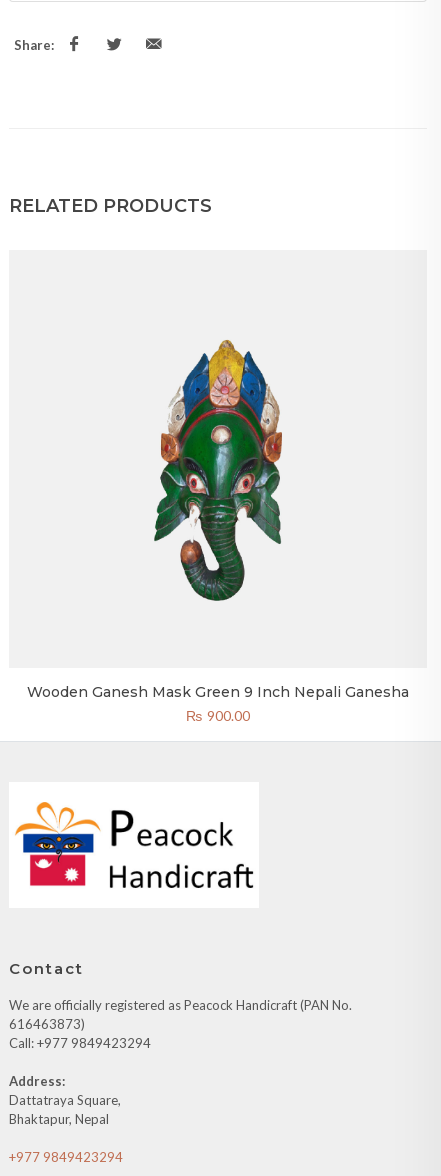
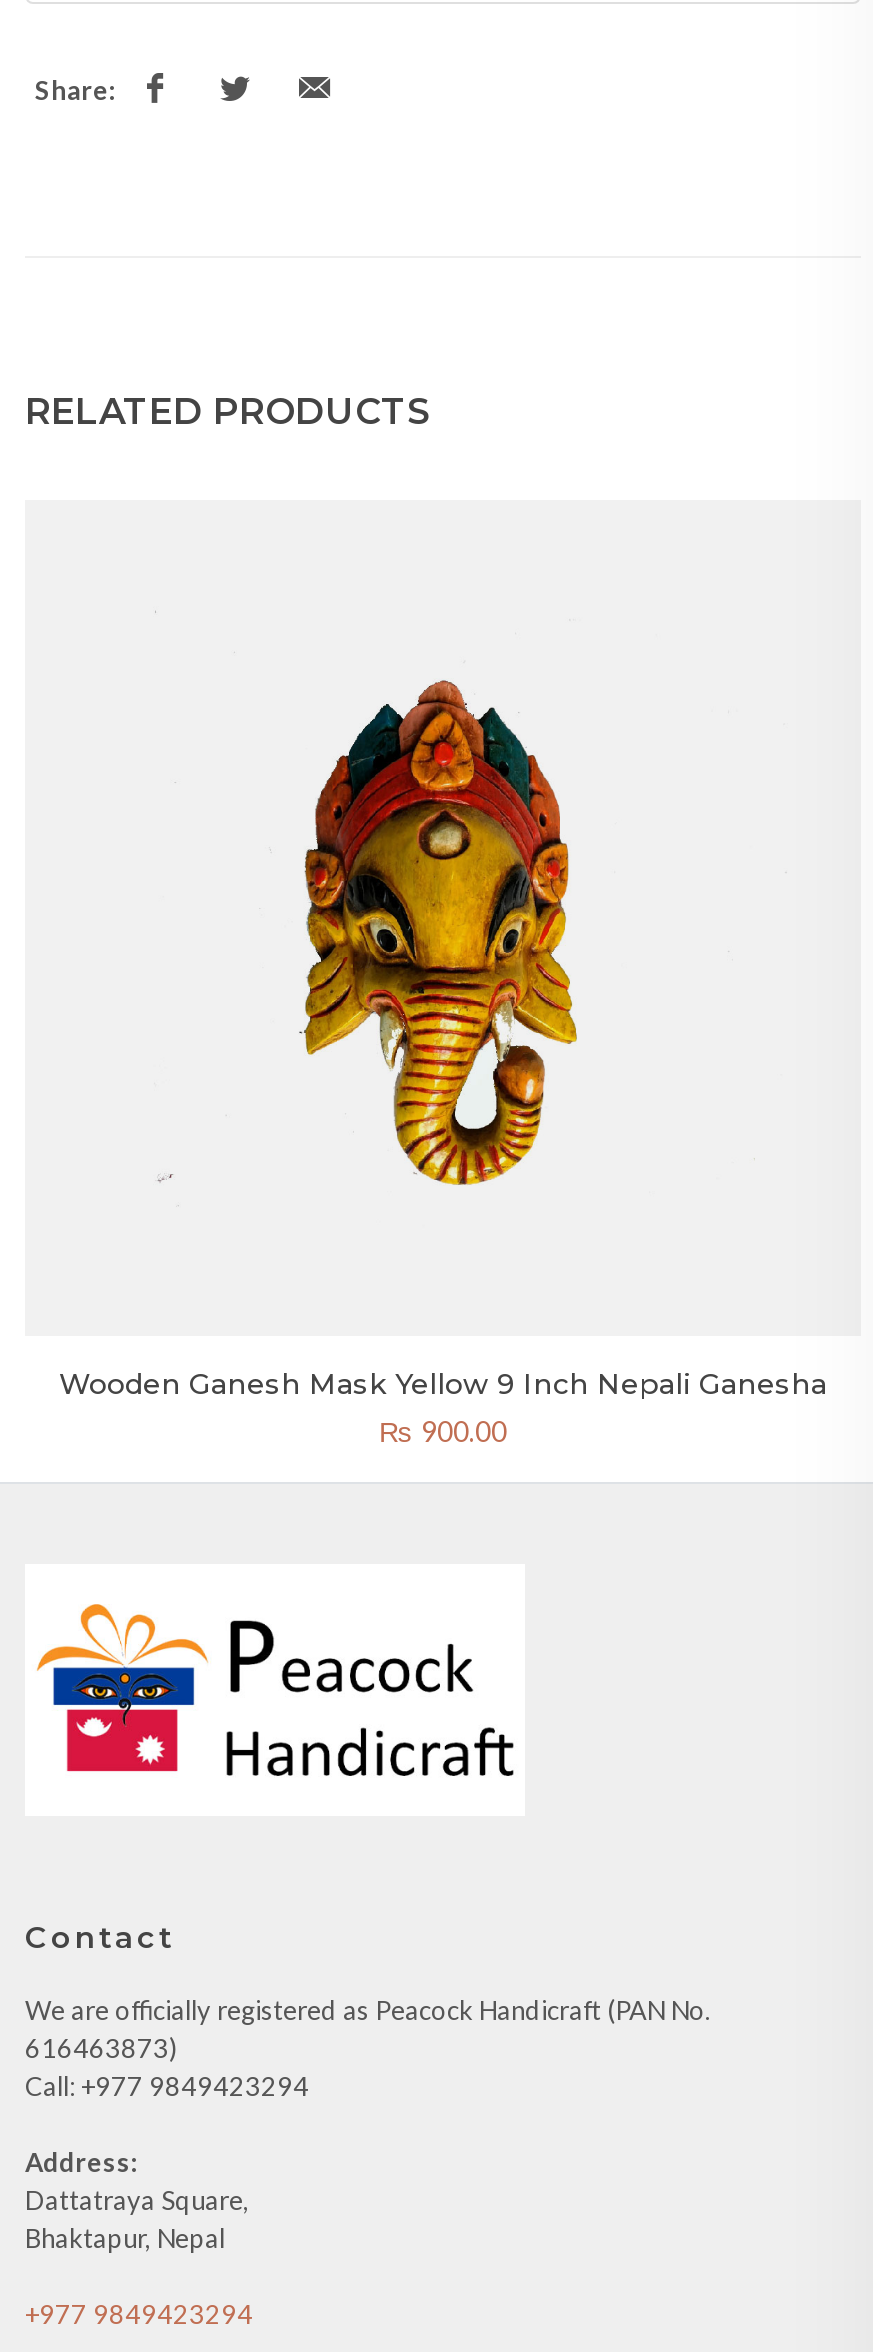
[149,339,285,602] [image] -> [301,678,579,1202] [image]
[27,683,409,701] Wooden Ganesh Mask Green 9 Inch Nepali Ganesha -> [59,1366,827,1402] Wooden Ganesh Mask Yellow 9 Inch Nepali Ganesha

